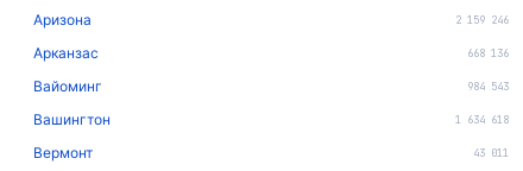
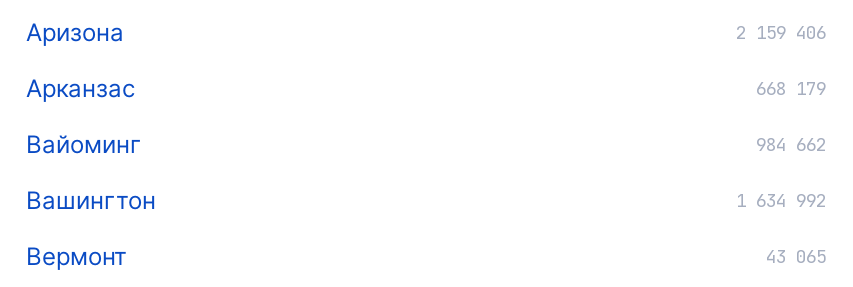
[455,12,509,27] 2 159 246 -> [736,20,826,44] 2 159 406
[467,46,509,60] 668 136 -> [756,76,826,100] 668 179
[467,79,509,93] 984 543 -> [756,132,826,156] 984 662
[455,112,509,126] 1 634 618 -> [736,188,826,212] 1 634 992
[473,145,509,160] 43 011 -> [766,244,826,268] 43 065

